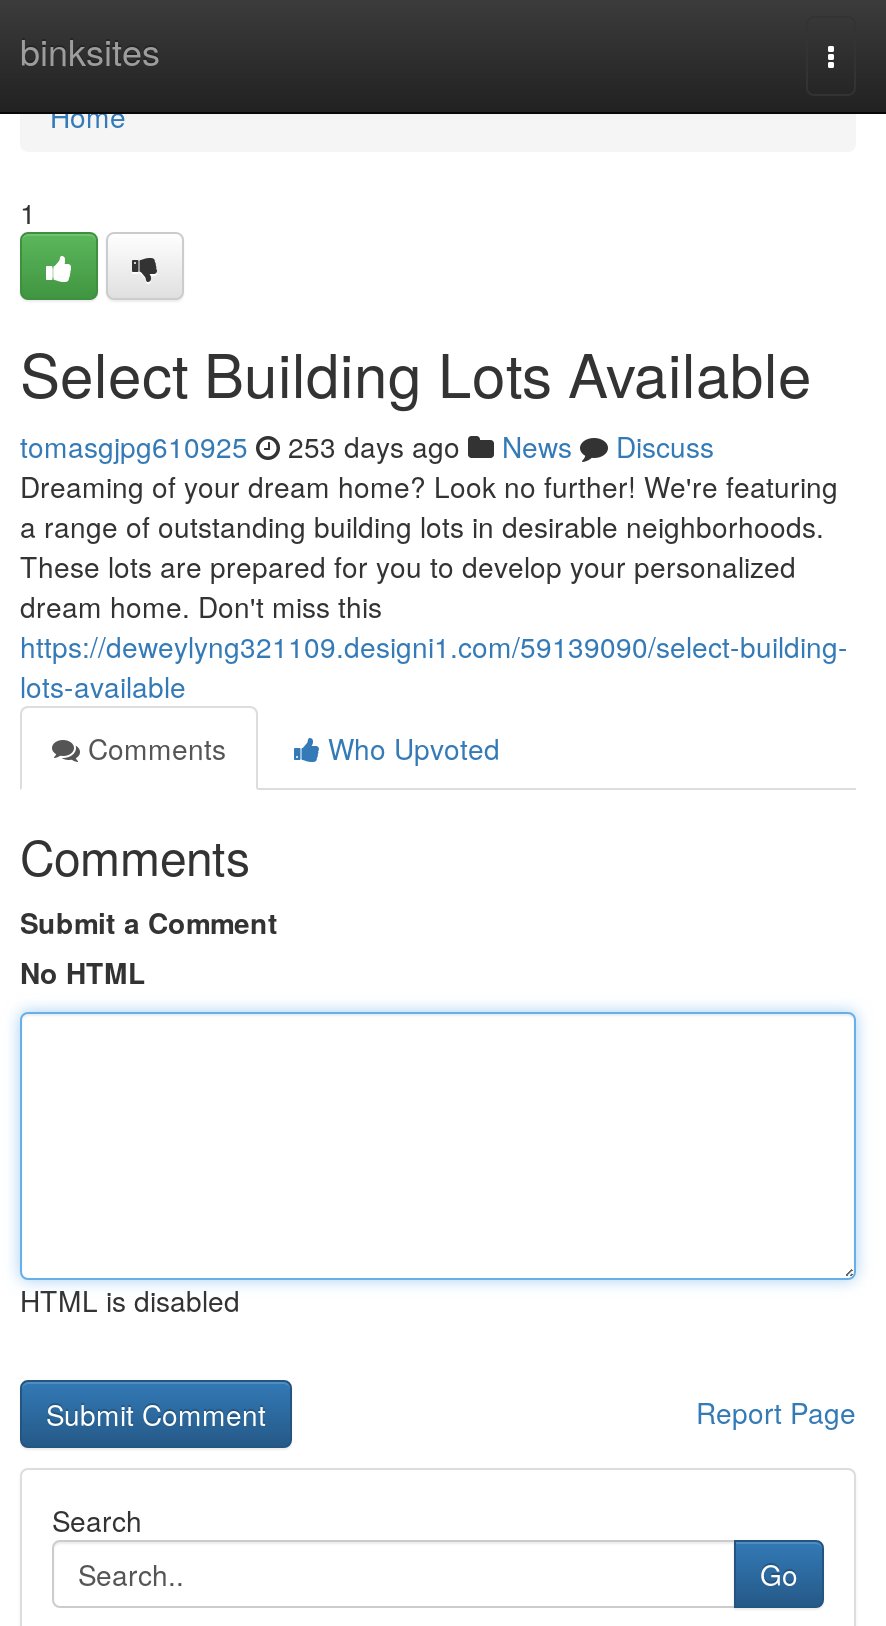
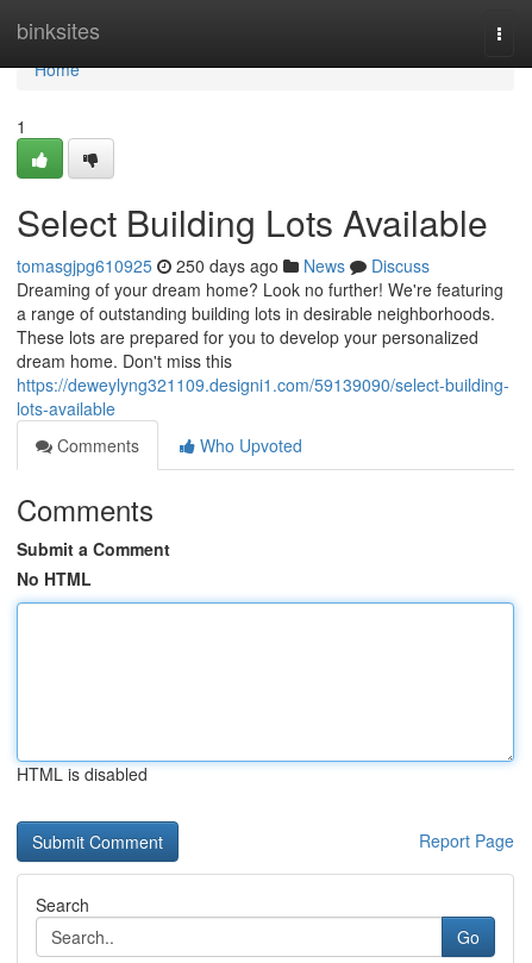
[20,426,714,466] tomasgjpg610925 253 days ago News Discuss -> [17,254,430,277] tomasgjpg610925 250 days ago News Discuss

